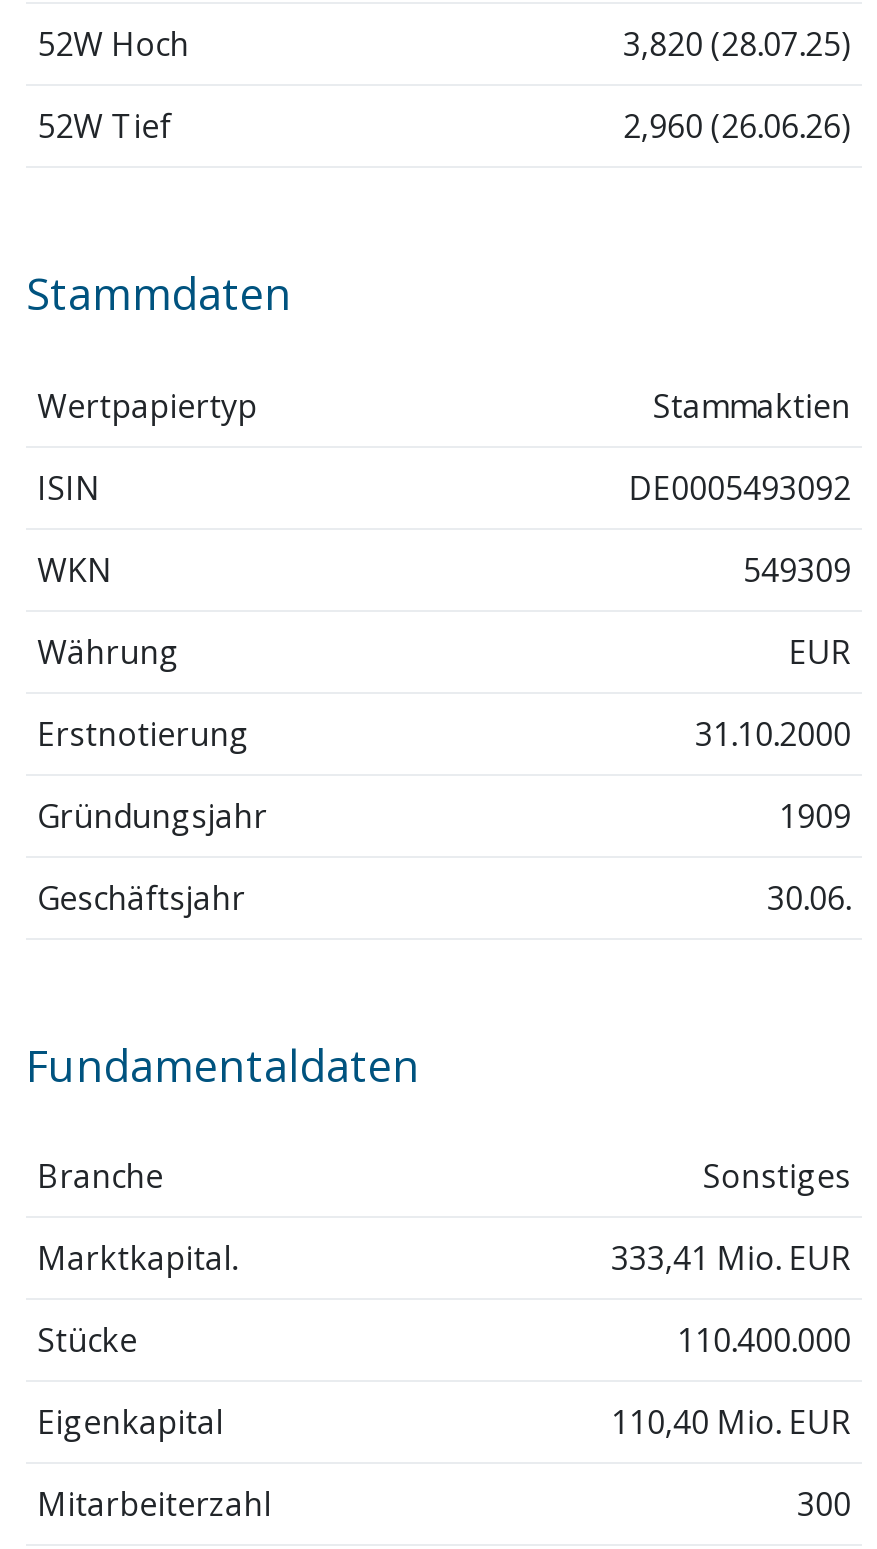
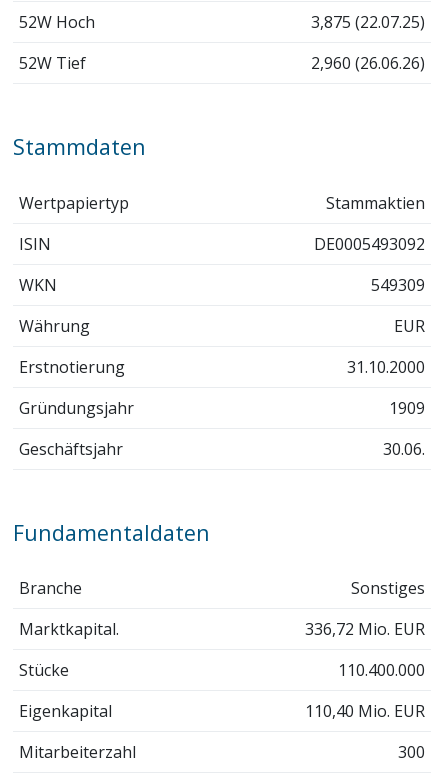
[623,22,851,66] 3,820 (28.07.25) -> [311,11,425,33] 3,875 (22.07.25)
[611,1237,851,1281] 333,41 Mio. EUR -> [305,618,425,640] 336,72 Mio. EUR

